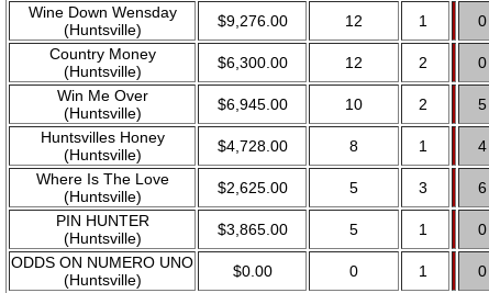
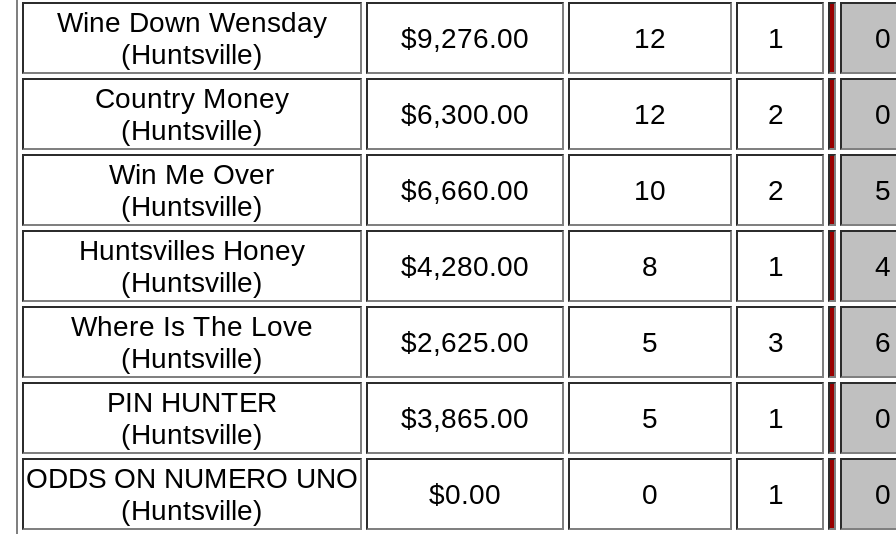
[217,96,287,113] $6,945.00 -> [401,175,529,207] $6,660.00
[217,138,287,155] $4,728.00 -> [401,251,529,283] $4,280.00

